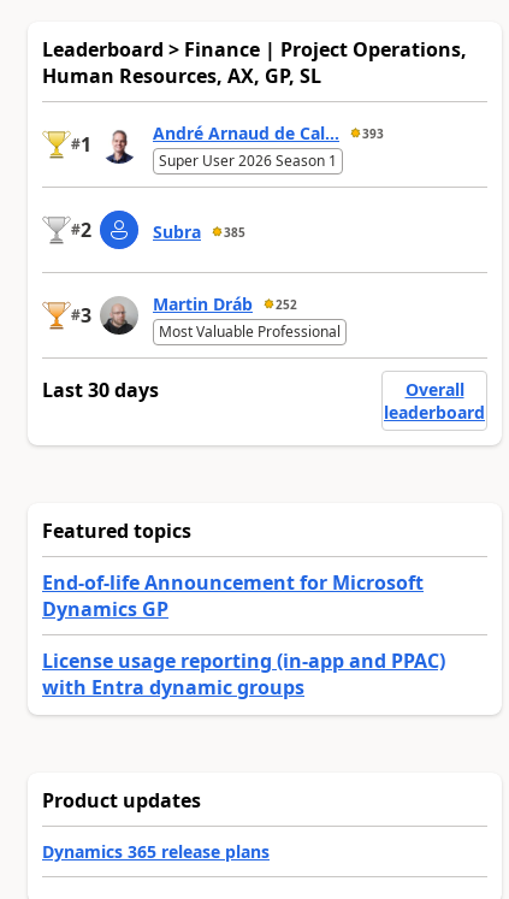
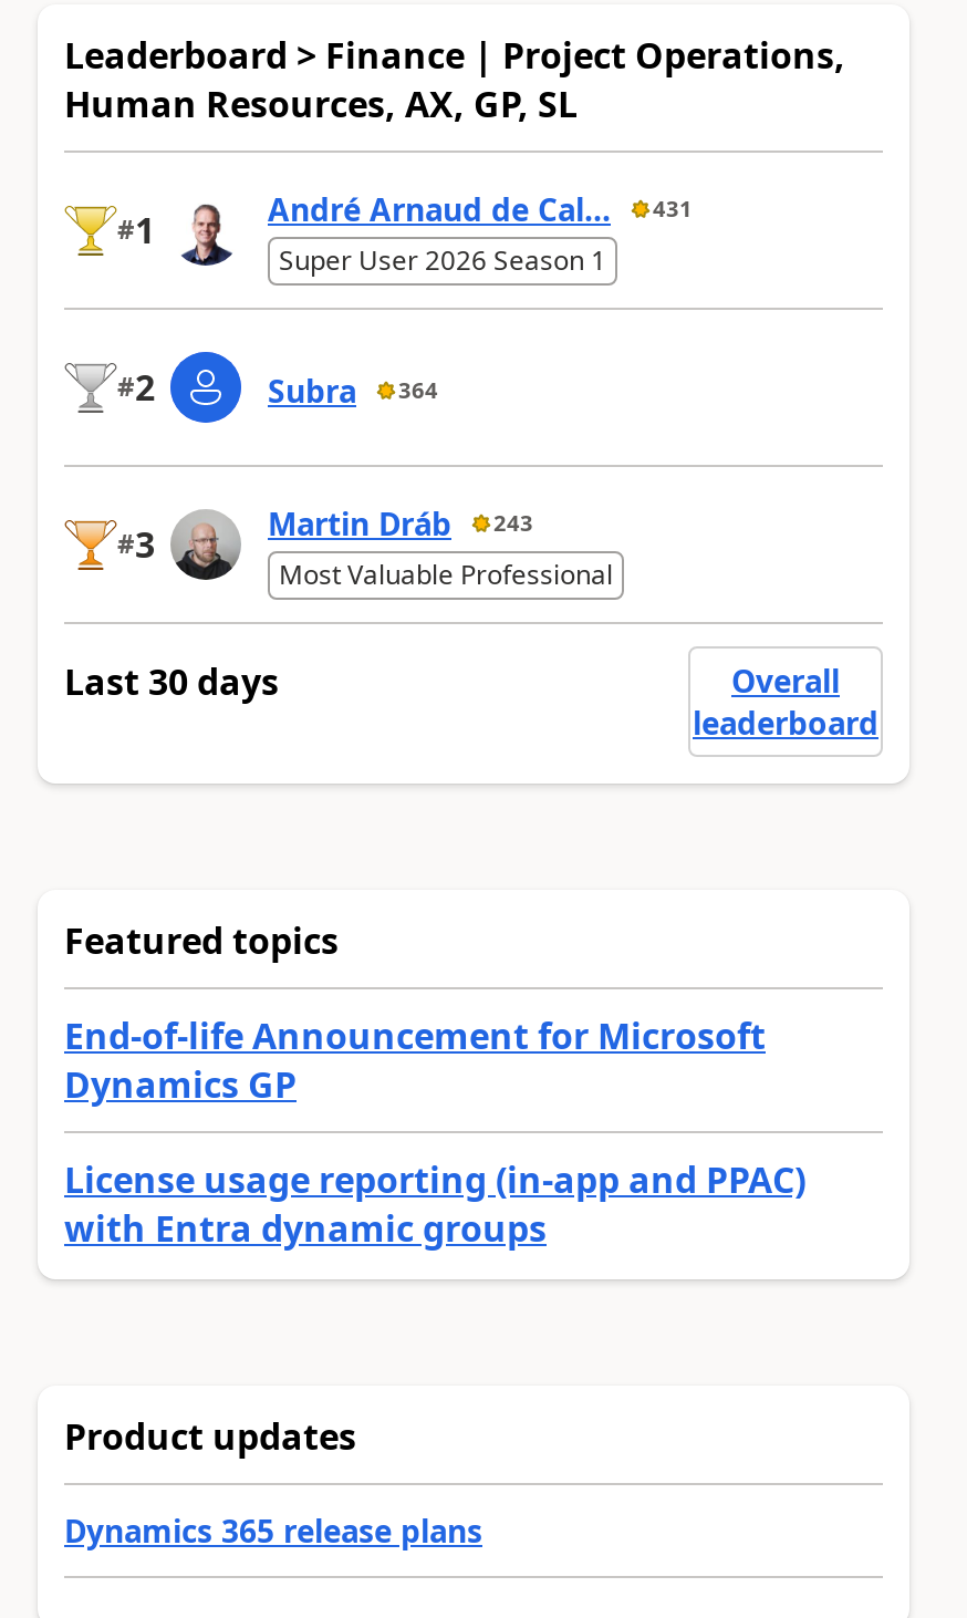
[153,122,384,145] André Arnaud de Cal... 393 -> [268,189,693,231] André Arnaud de Cal... 431
[153,220,245,243] Subra 385 -> [268,370,438,412] Subra 364
[153,293,297,316] Martin Dráb 252 -> [268,503,533,545] Martin Dráb 243

